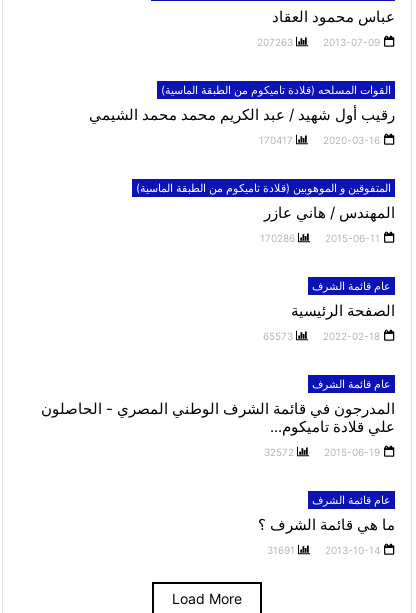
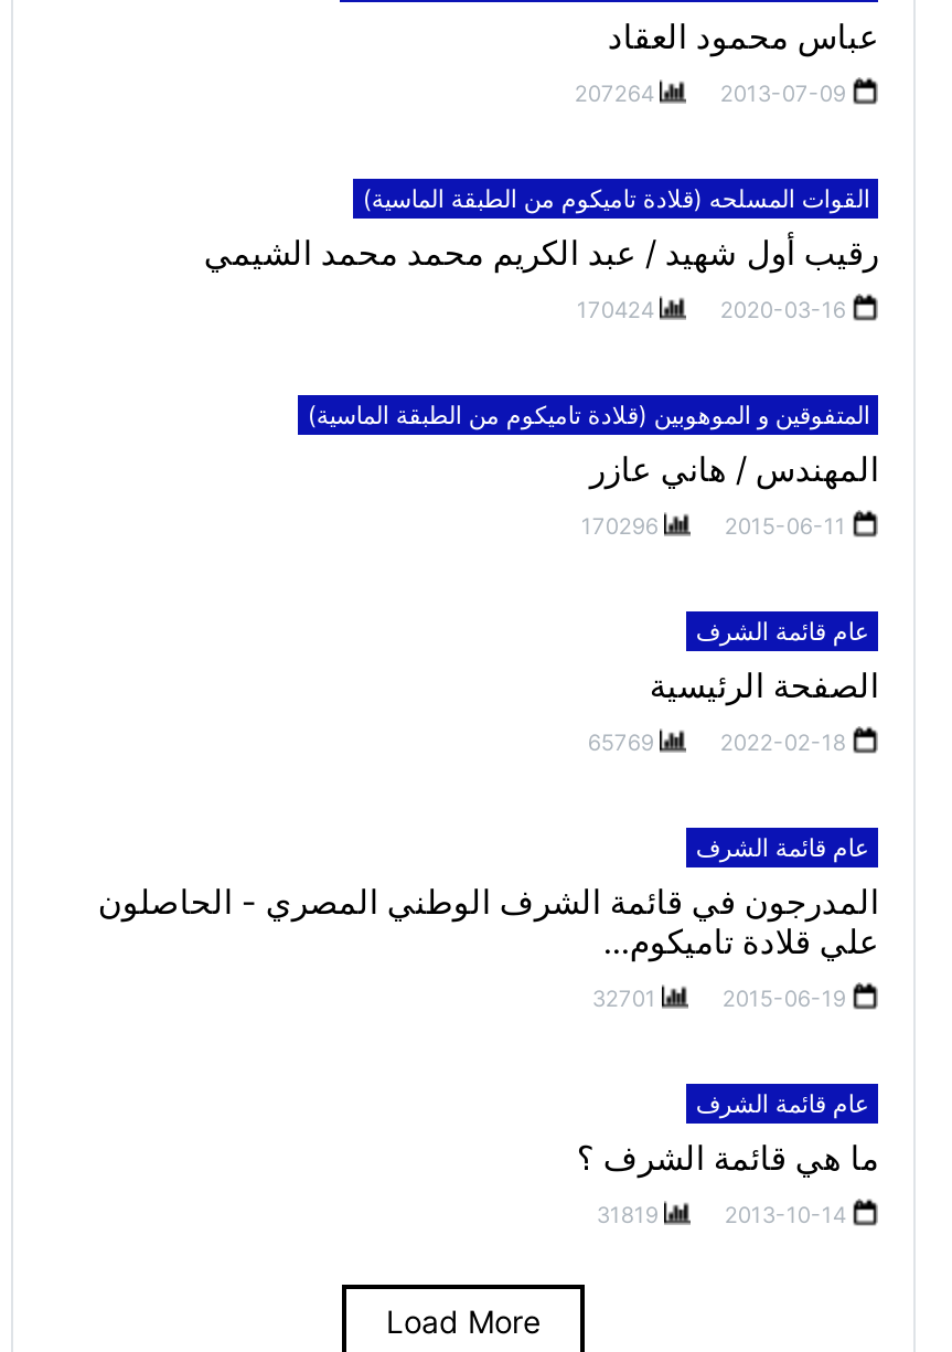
[257,36,293,48] 207263 -> [574,79,654,105] 207264
[259,134,293,146] 170417 -> [576,295,654,322] 170424
[260,232,295,244] 170286 -> [581,511,658,538] 170296
[263,330,293,342] 65573 -> [588,728,654,754] 65769
[264,446,294,458] 32572 -> [592,984,656,1010] 32701
[267,544,295,556] 31691 -> [596,1200,658,1227] 31819

